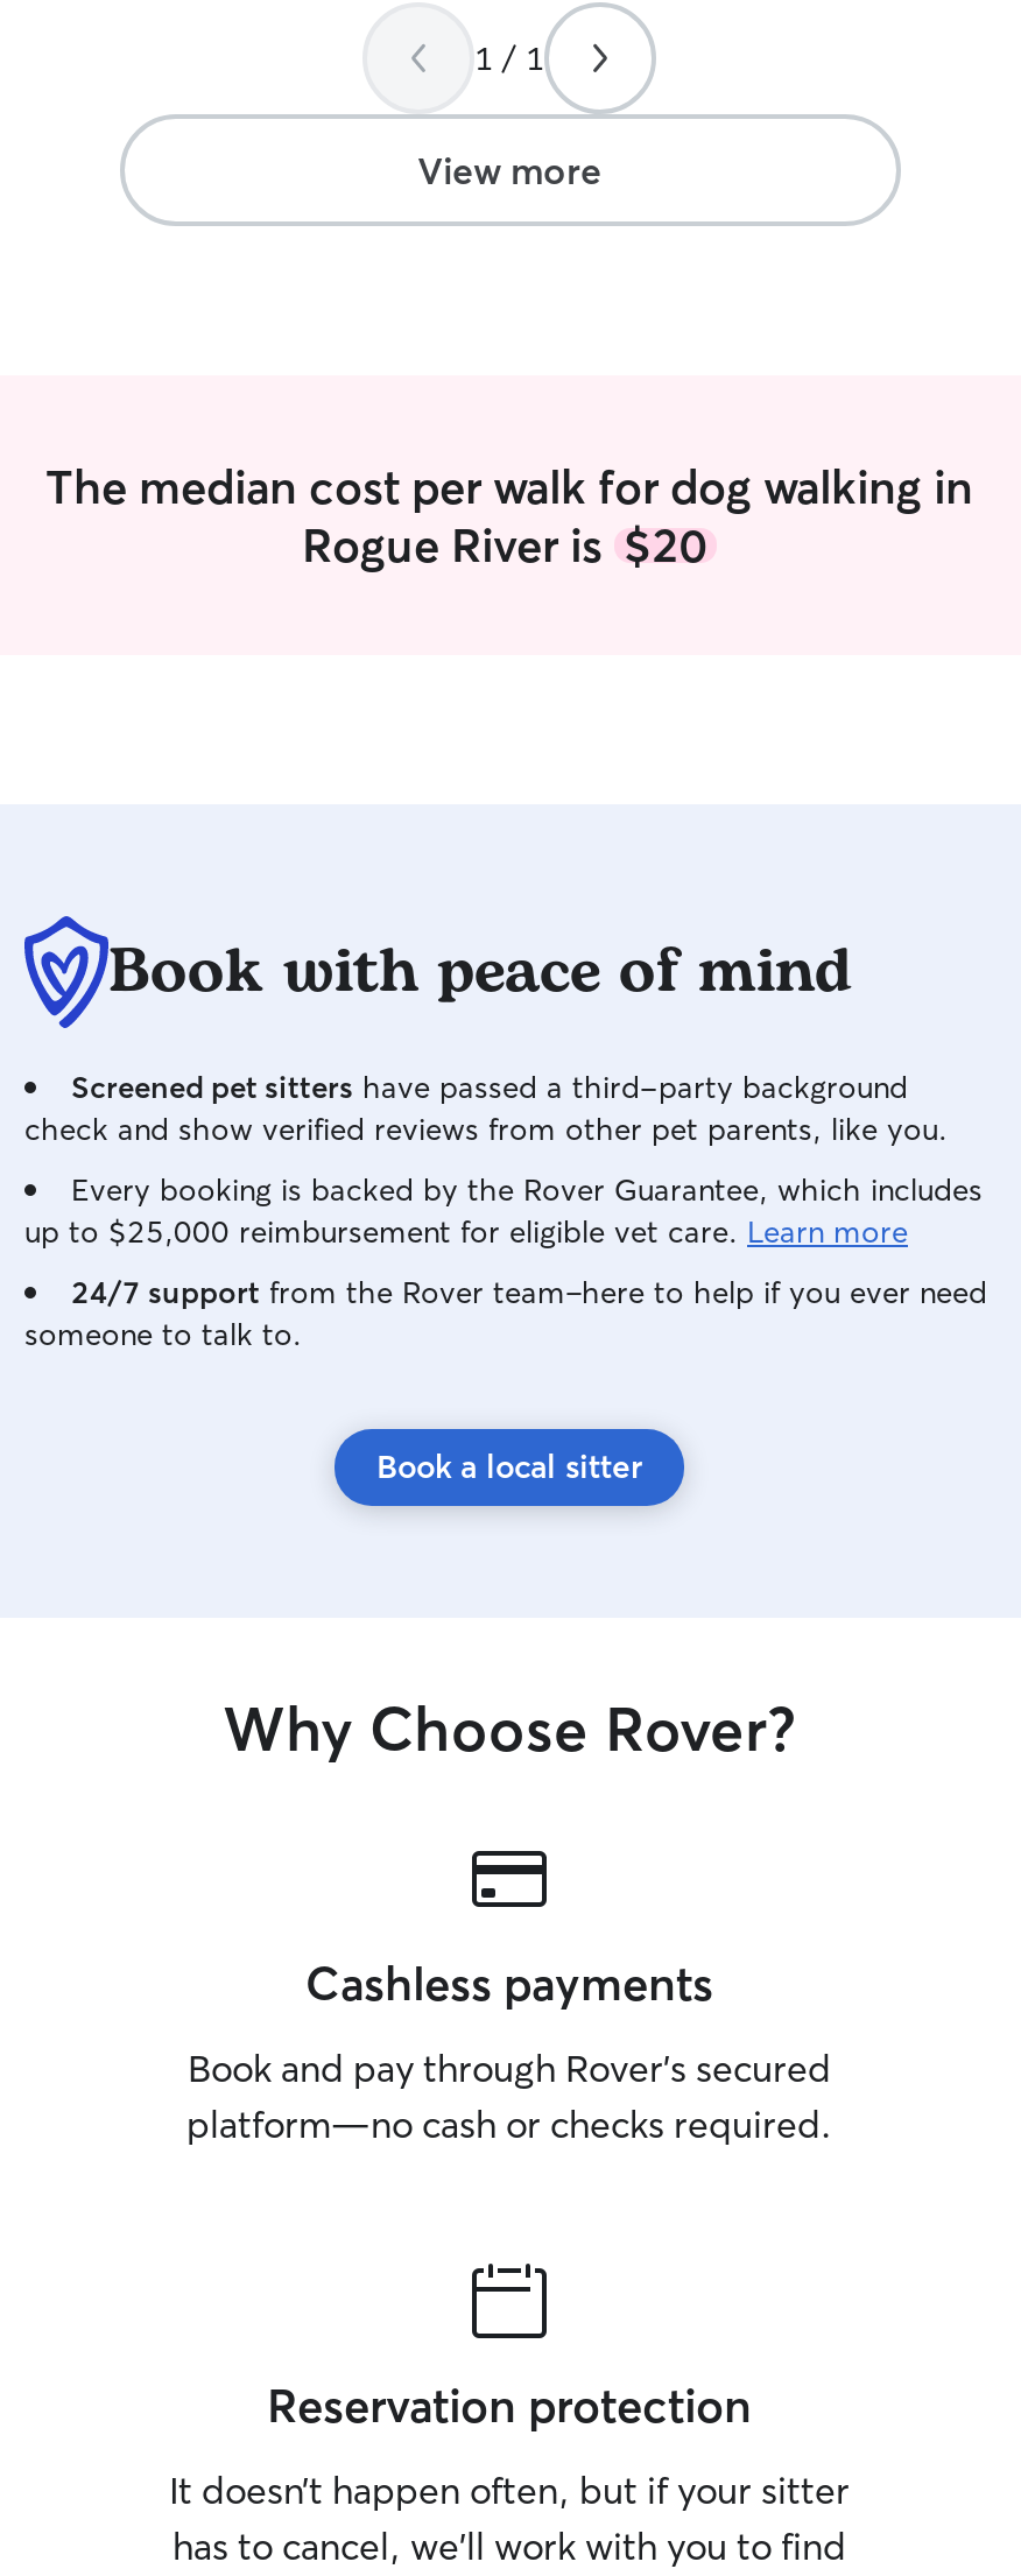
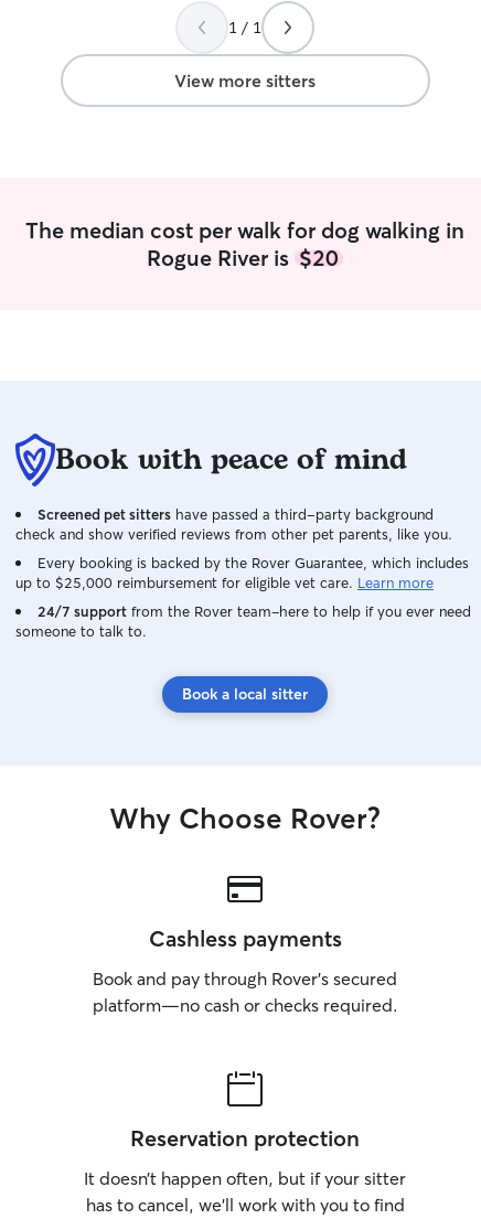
[417,147,601,193] View more -> [174,69,316,92] View more sitters

